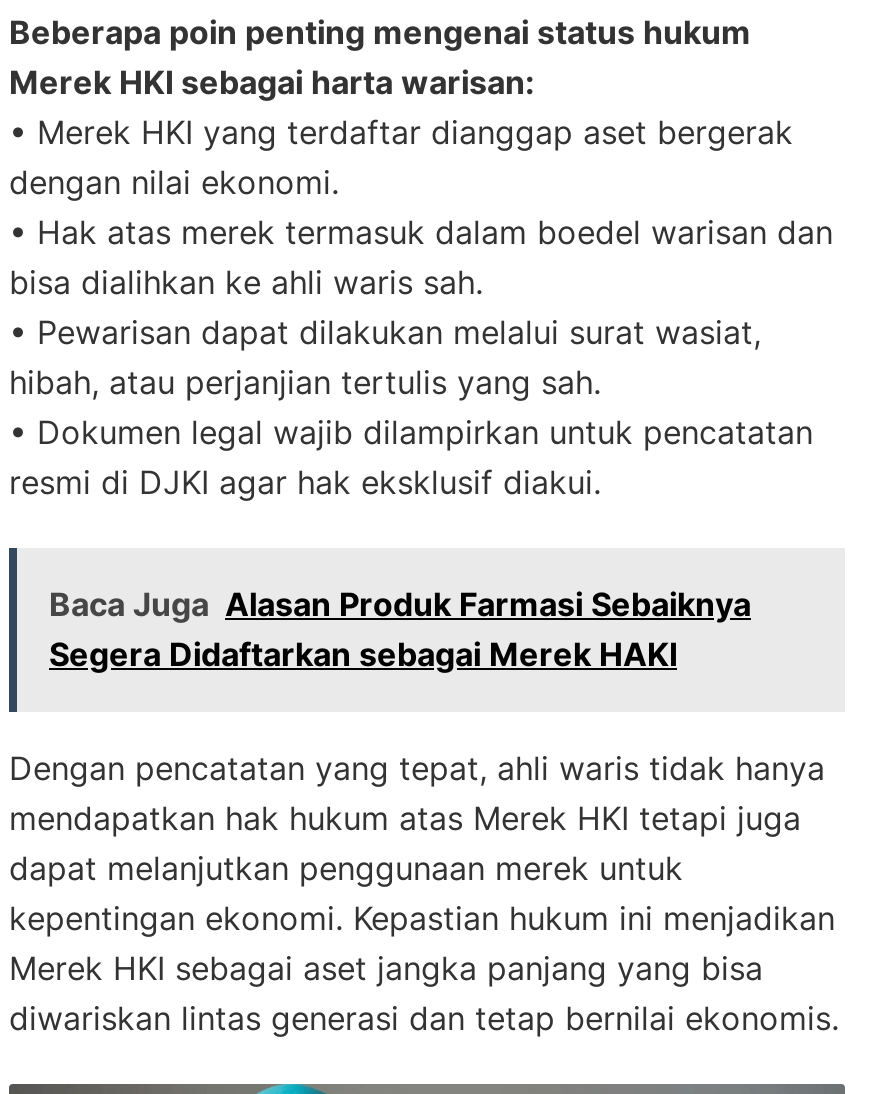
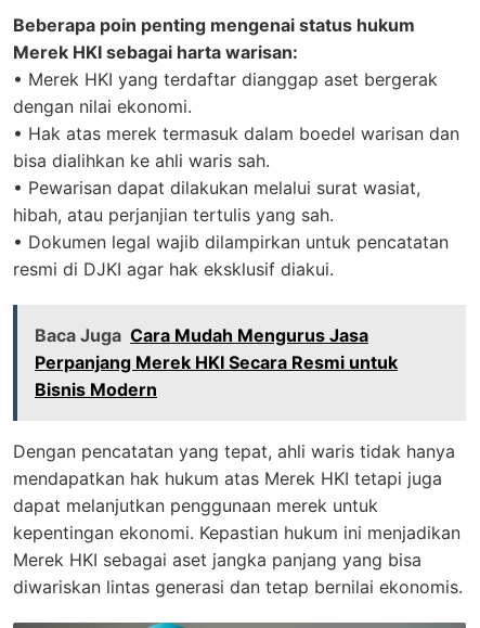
[49,584,751,674] Baca Juga Alasan Produk Farmasi Sebaiknya | Segera Didaftarkan sebagai Merek HAKI -> [35,324,398,400] Baca Juga Cara Mudah Mengurus Jasa | Perpanjang Merek HKI Secara Resmi untuk | Bisnis Modern

